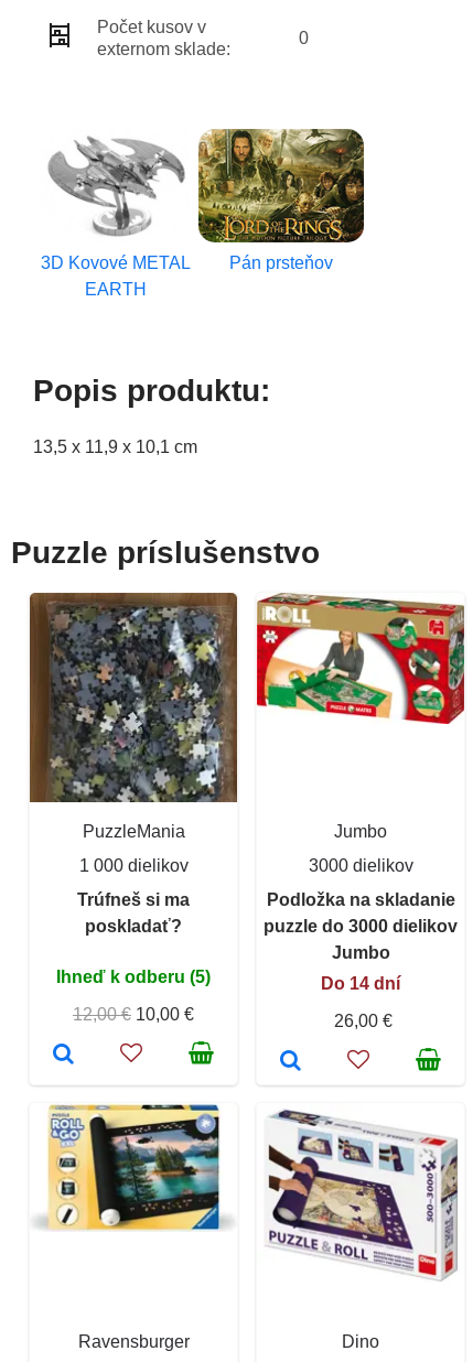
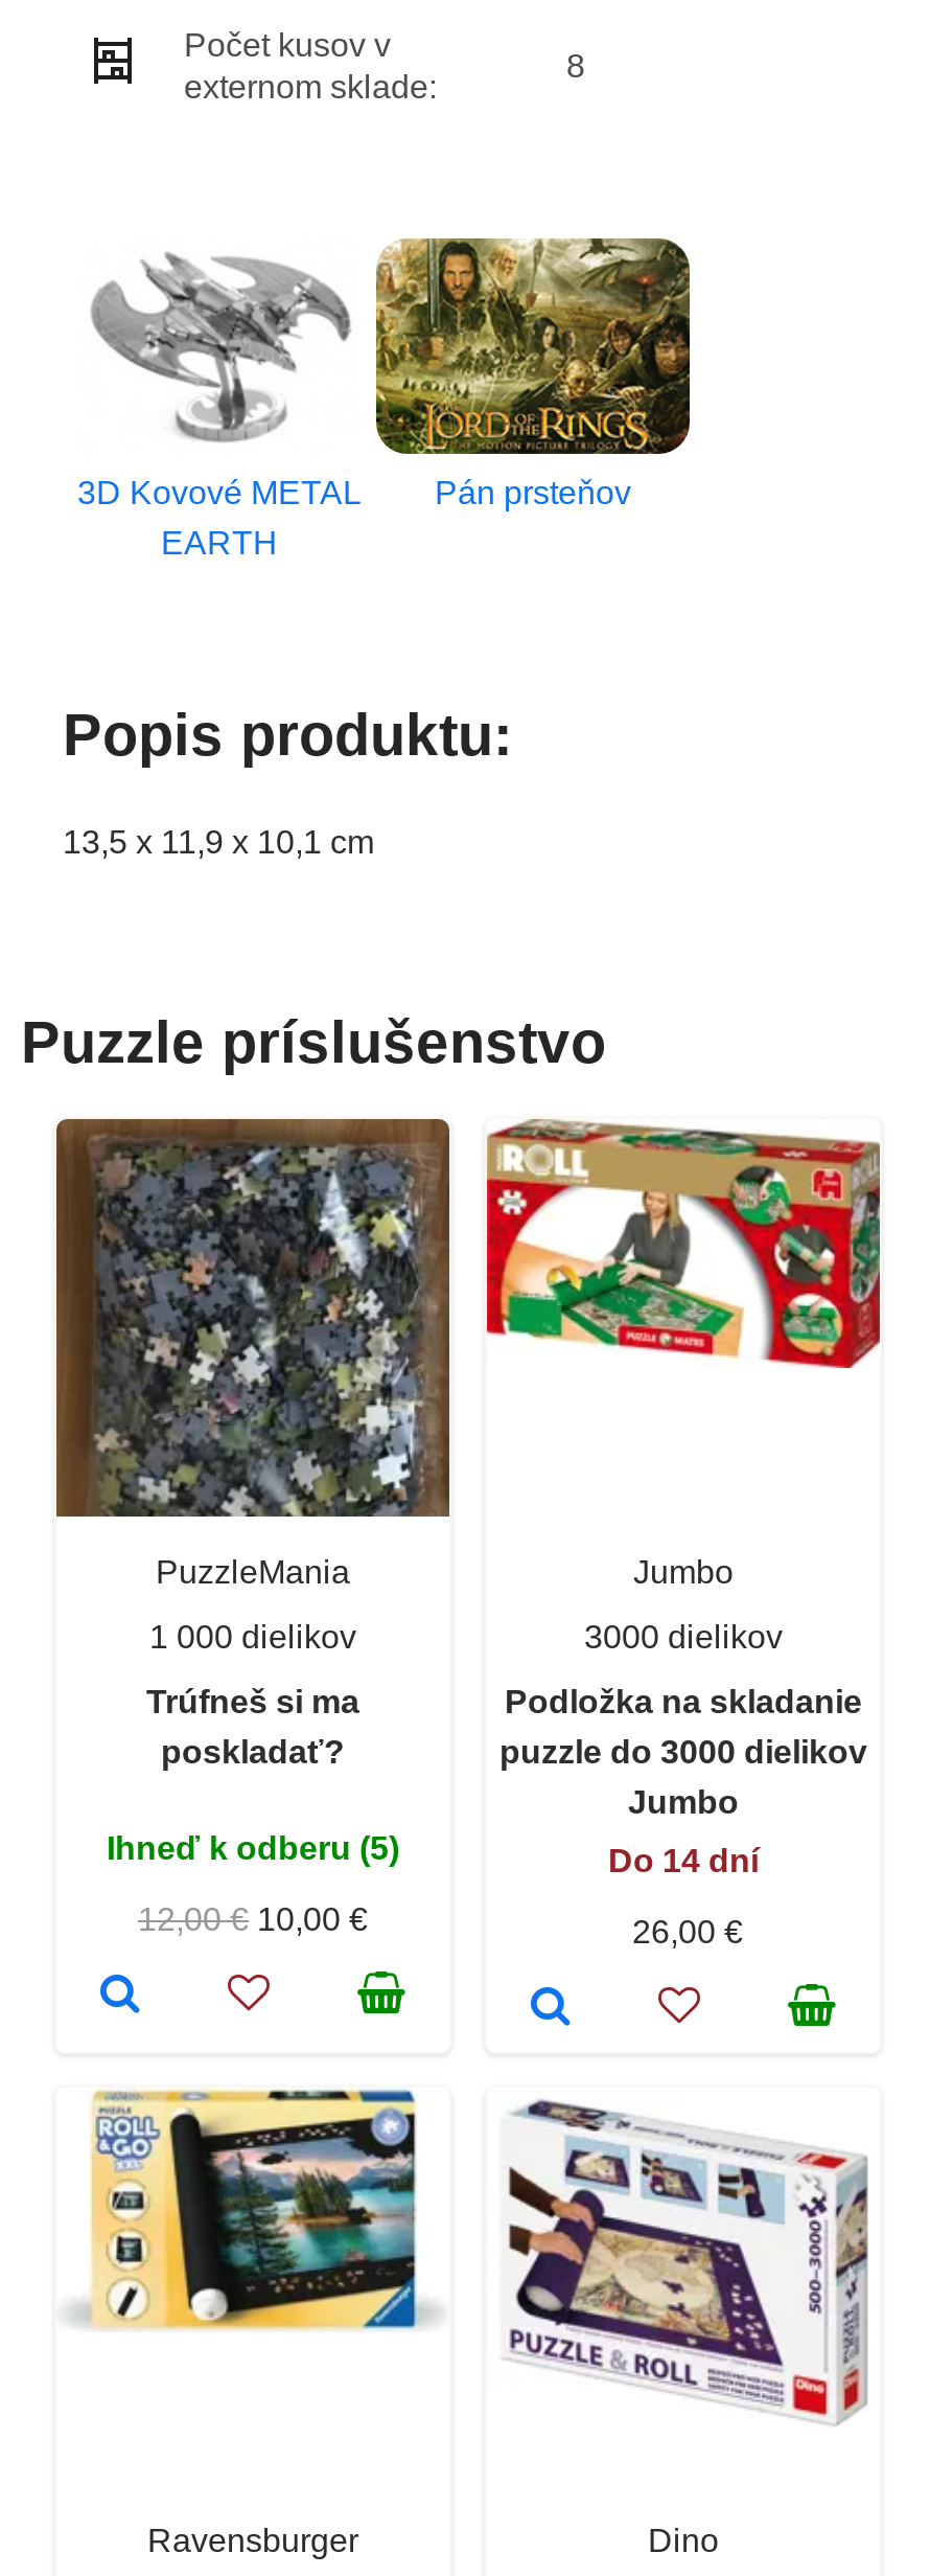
[299,29,309,48] 0 -> [566,49,585,84] 8

